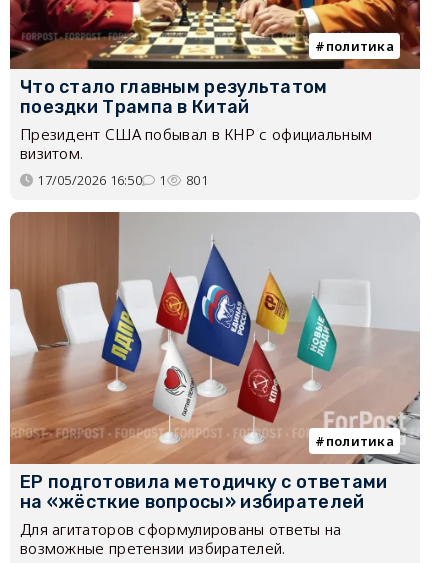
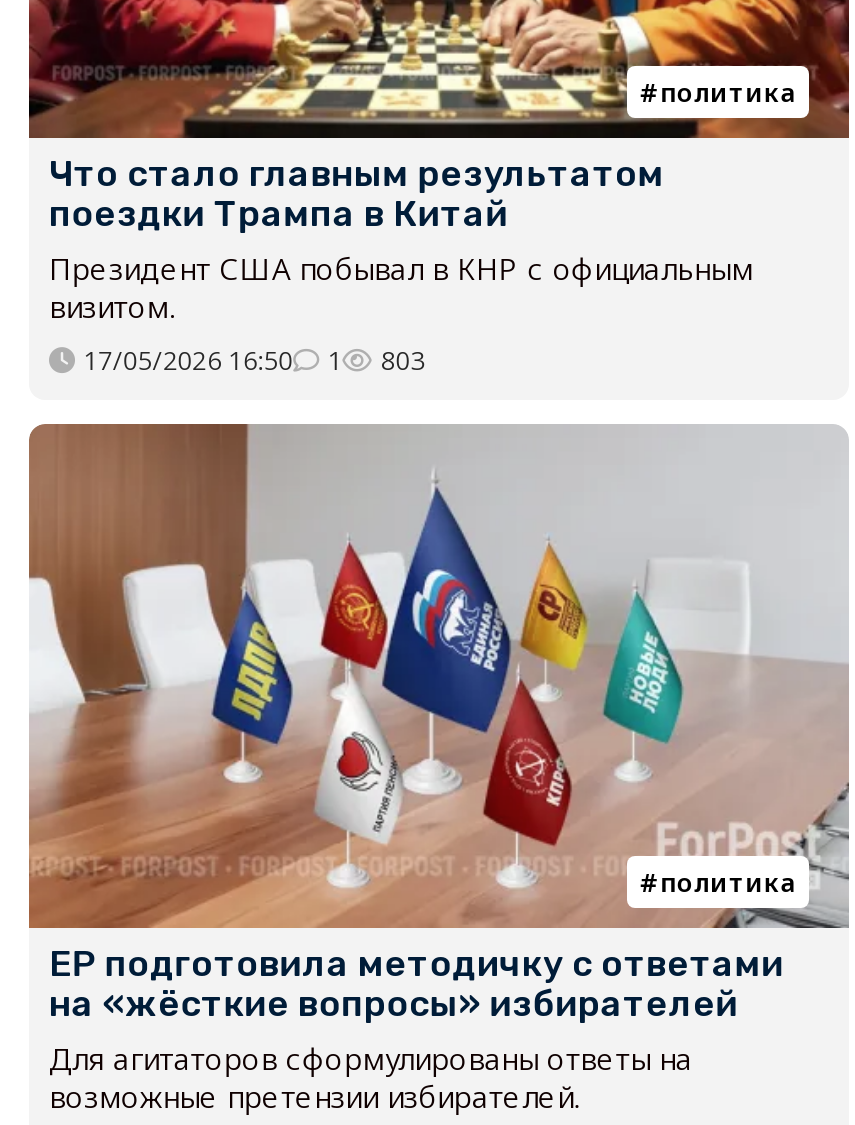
[37,171,208,189] 17/05/2026 16:50 1 801 -> [84,342,425,378] 17/05/2026 16:50 1 803

